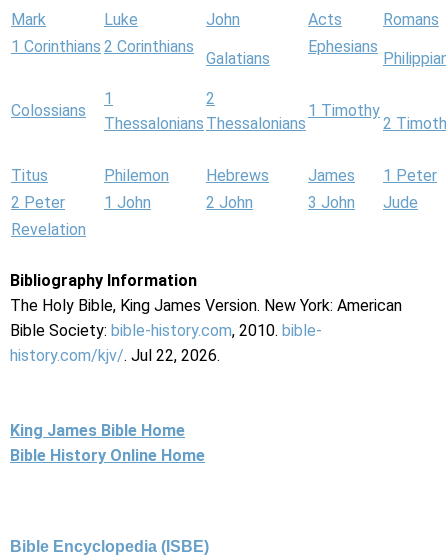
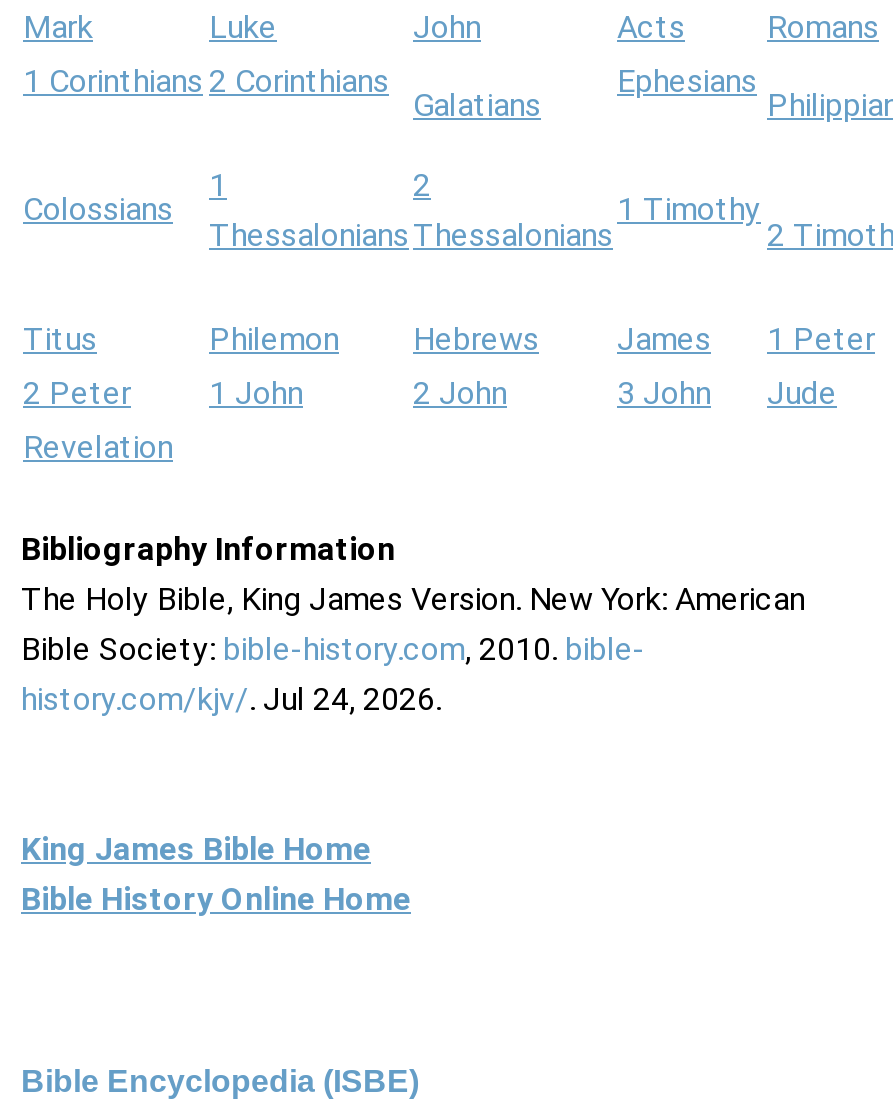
[10,346,220,365] history.com/kjv/. Jul 22, 2026. -> [21,681,441,719] history.com/kjv/. Jul 24, 2026.

